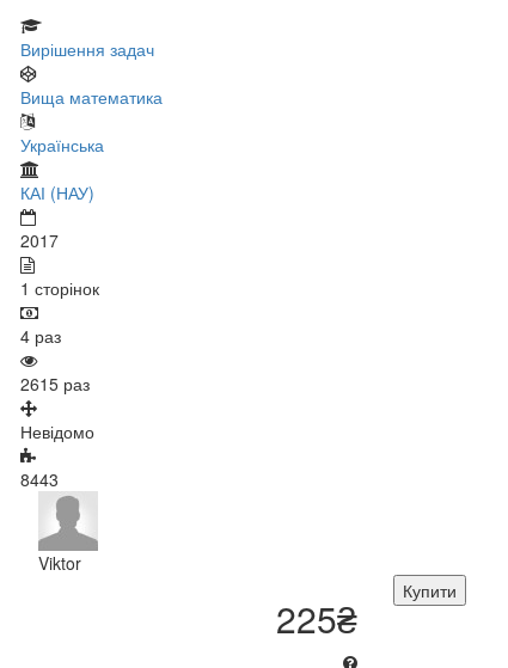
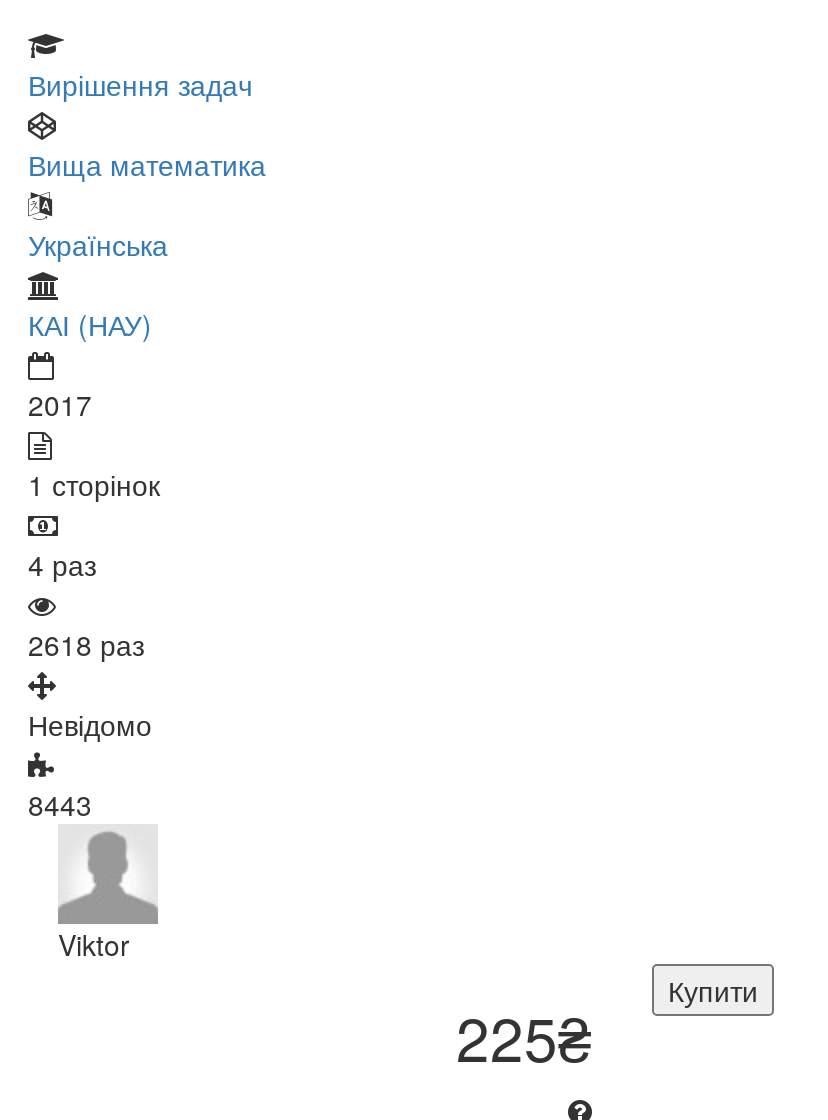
[20,372,90,396] 2615 раз -> [28,624,144,664] 2618 раз

